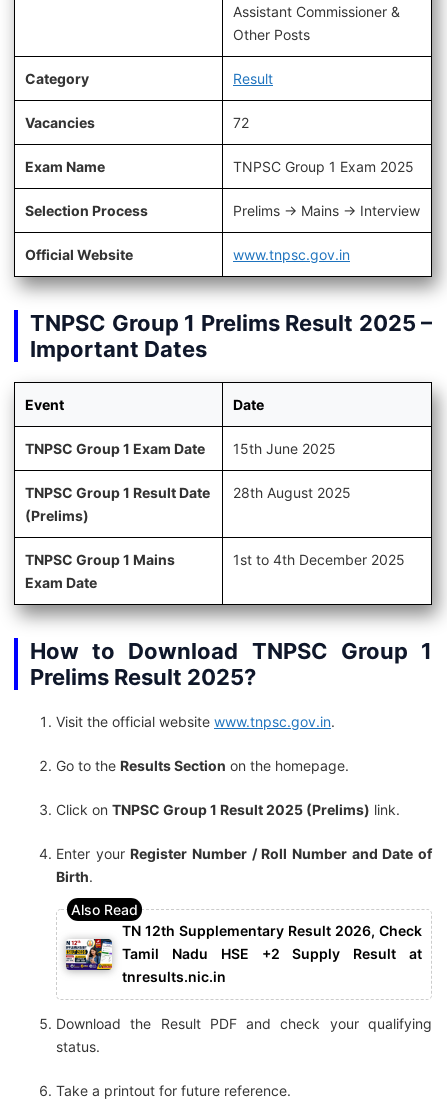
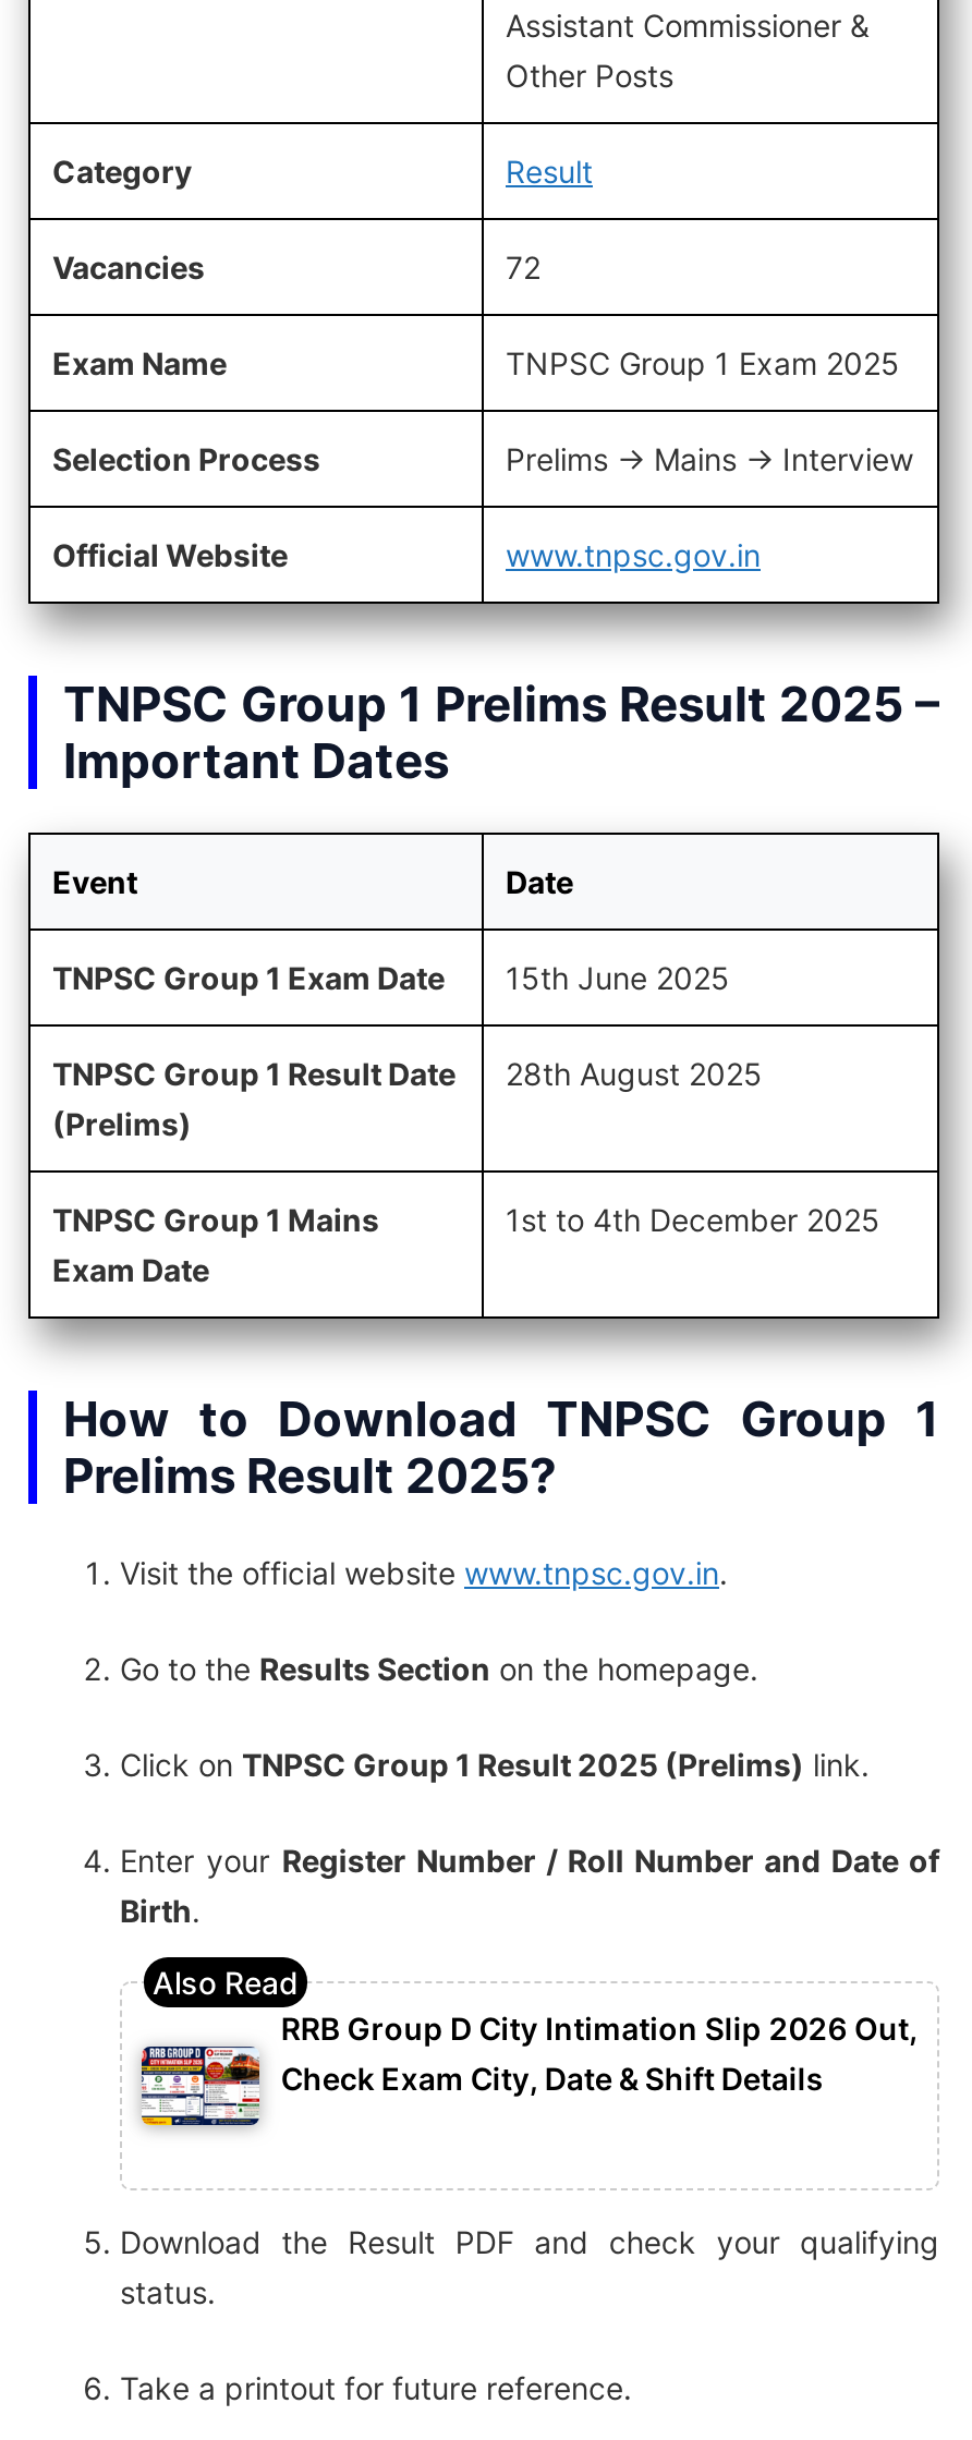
[65,922,422,985] [image] | TN 12th Supplementary Result 2026, Check | Tamil Nadu HSE +2 Supply Result at | tnresults.nic.in -> [139,2010,918,2127] [image] | RRB Group D City Intimation Slip 2026 Out, | Check Exam City, Date & Shift Details

